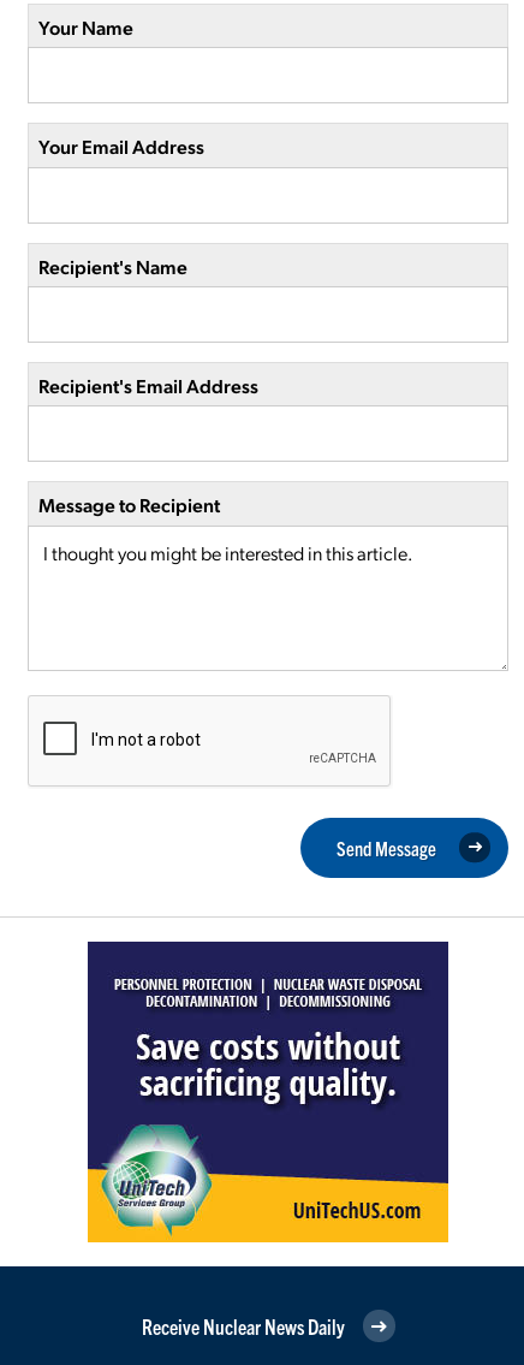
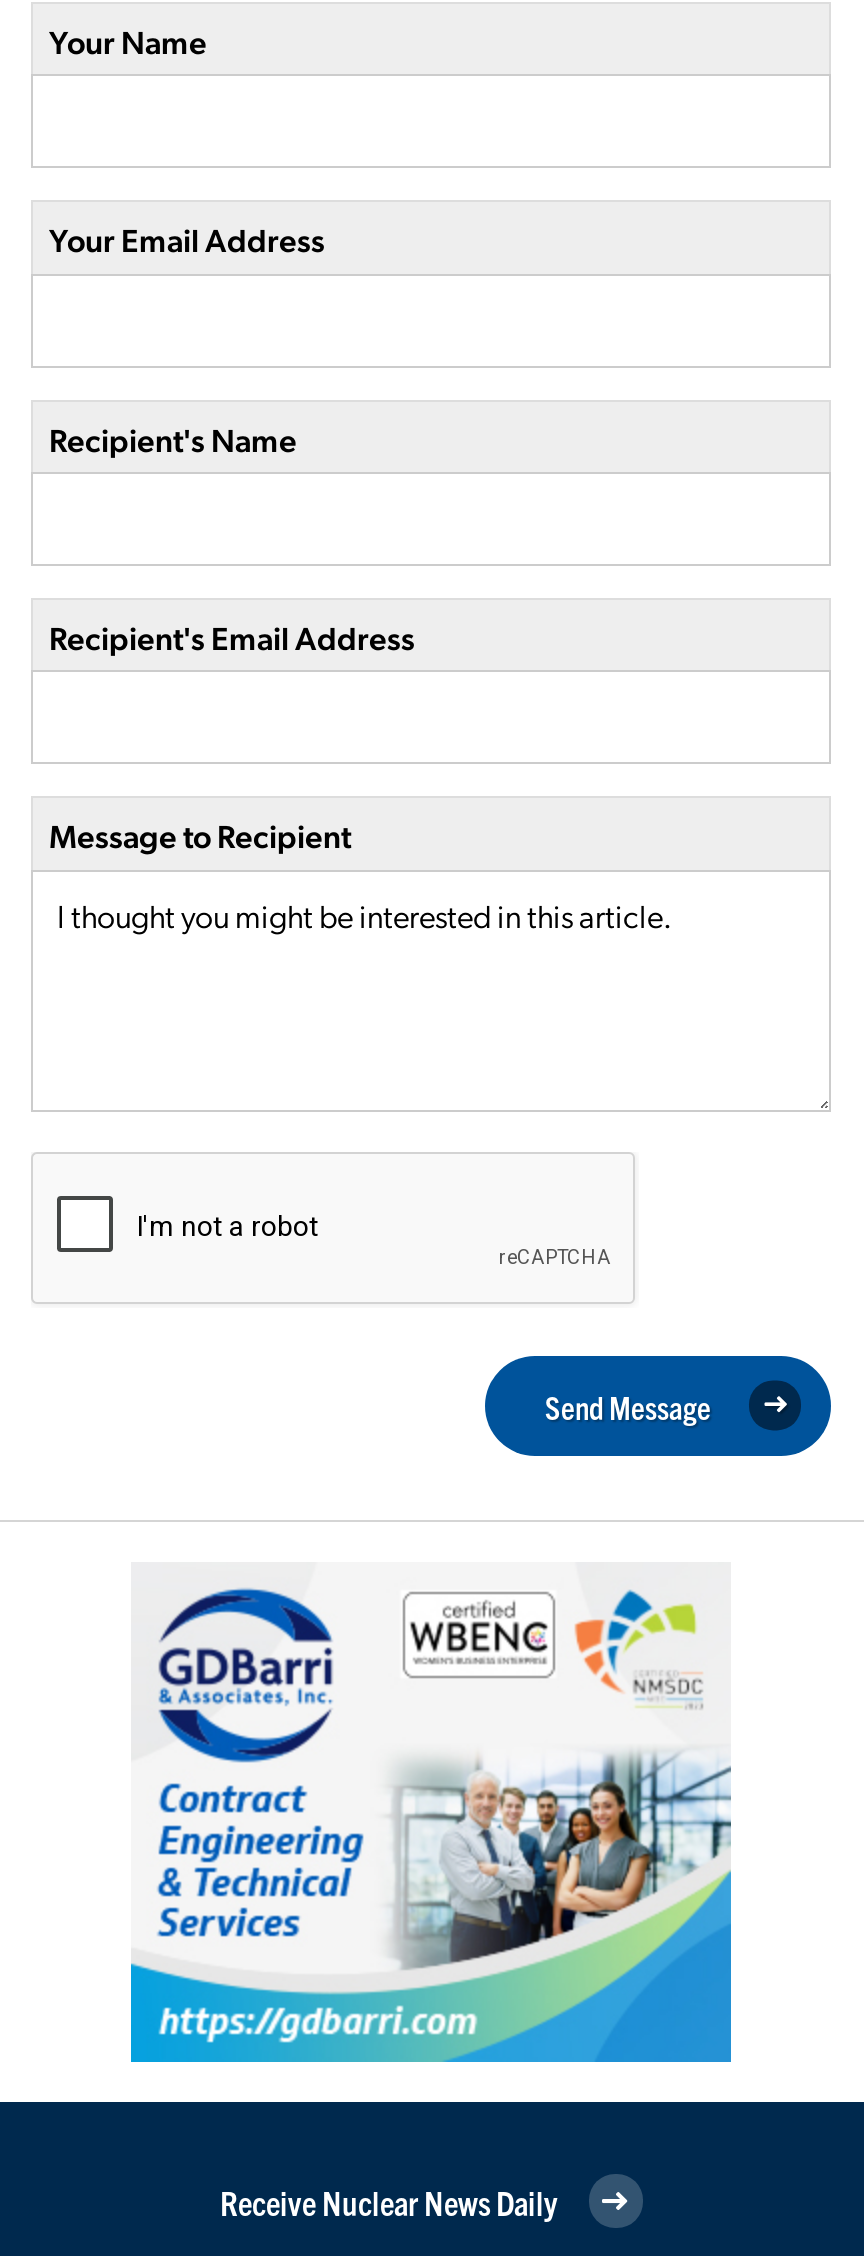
[87,940,449,1244] [image] -> [129,1562,733,2064] [image]

